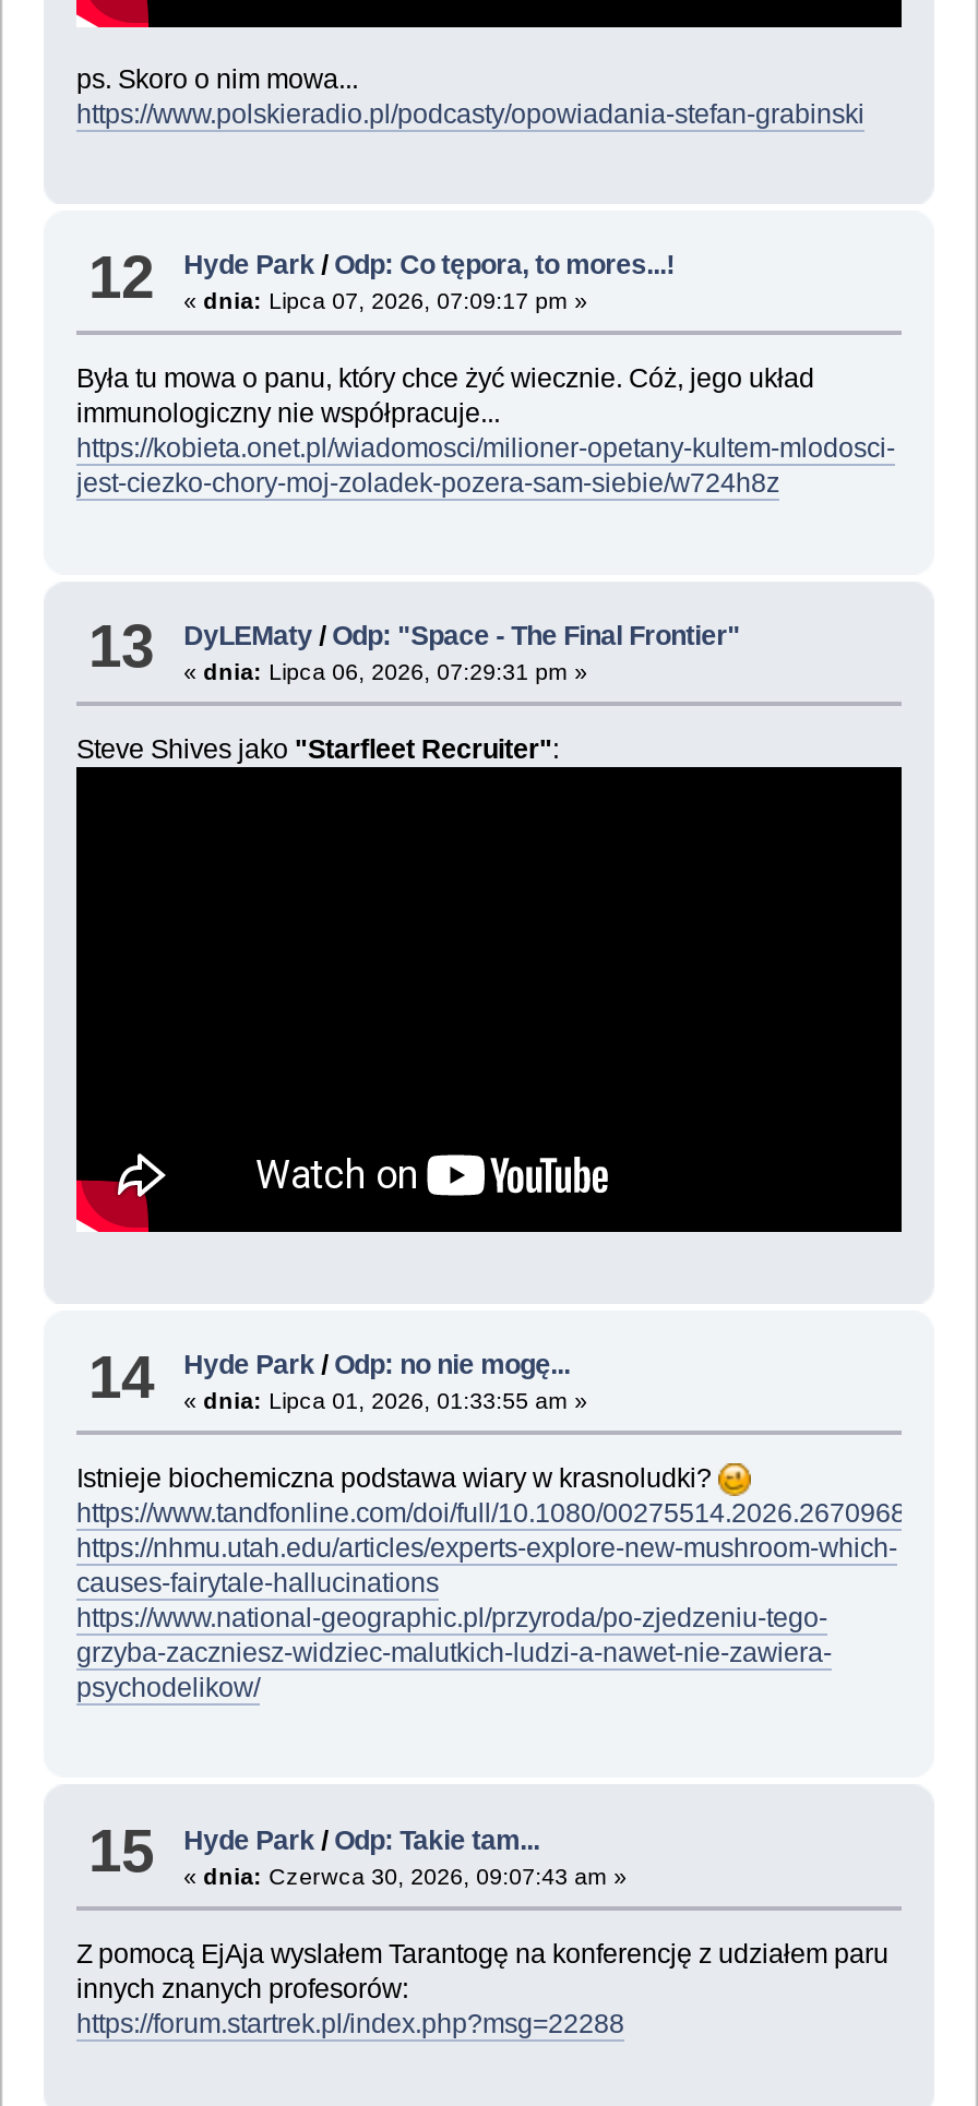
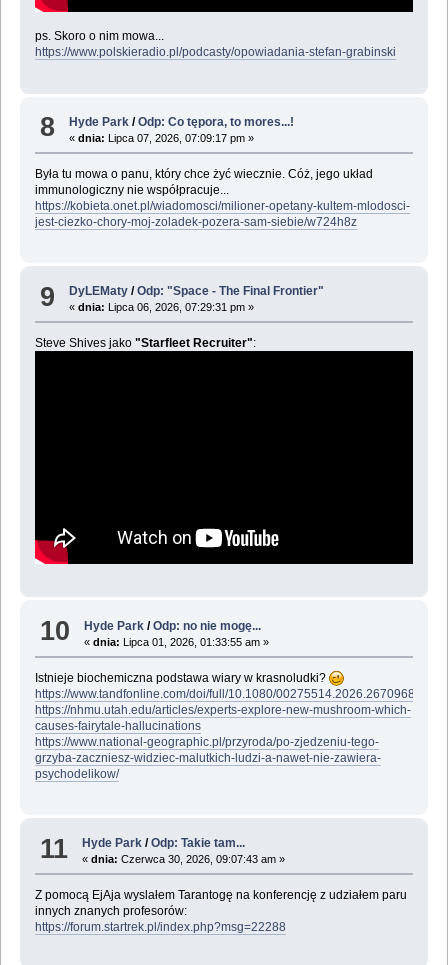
[88,243,675,314] 12 Hyde Park / Odp: Co tępora, to mores...! «dnia: Lipca 07, 2026, 07:09:17 pm » -> [40,111,294,144] 8 Hyde Park / Odp: Co tępora, to mores...! «dnia: Lipca 07, 2026, 07:09:17 pm »
[88,613,740,684] 13 DyLEMaty / Odp: "Space - The Final Frontier" «dnia: Lipca 06, 2026, 07:29:31 pm » -> [40,281,324,313] 9 DyLEMaty / Odp: "Space - The Final Frontier" «dnia: Lipca 06, 2026, 07:29:31 pm »
[88,1342,588,1413] 14 Hyde Park / Odp: no nie mogę... «dnia: Lipca 01, 2026, 01:33:55 am » -> [40,615,269,647] 10 Hyde Park / Odp: no nie mogę... «dnia: Lipca 01, 2026, 01:33:55 am »
[88,1817,627,1888] 15 Hyde Park / Odp: Takie tam... «dnia: Czerwca 30, 2026, 09:07:43 am » -> [40,832,285,865] 11 Hyde Park / Odp: Takie tam... «dnia: Czerwca 30, 2026, 09:07:43 am »

